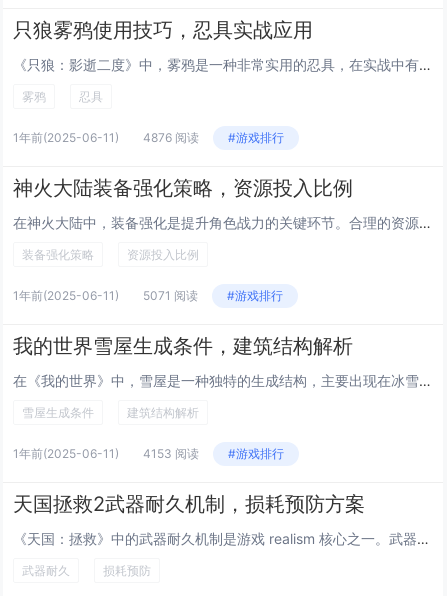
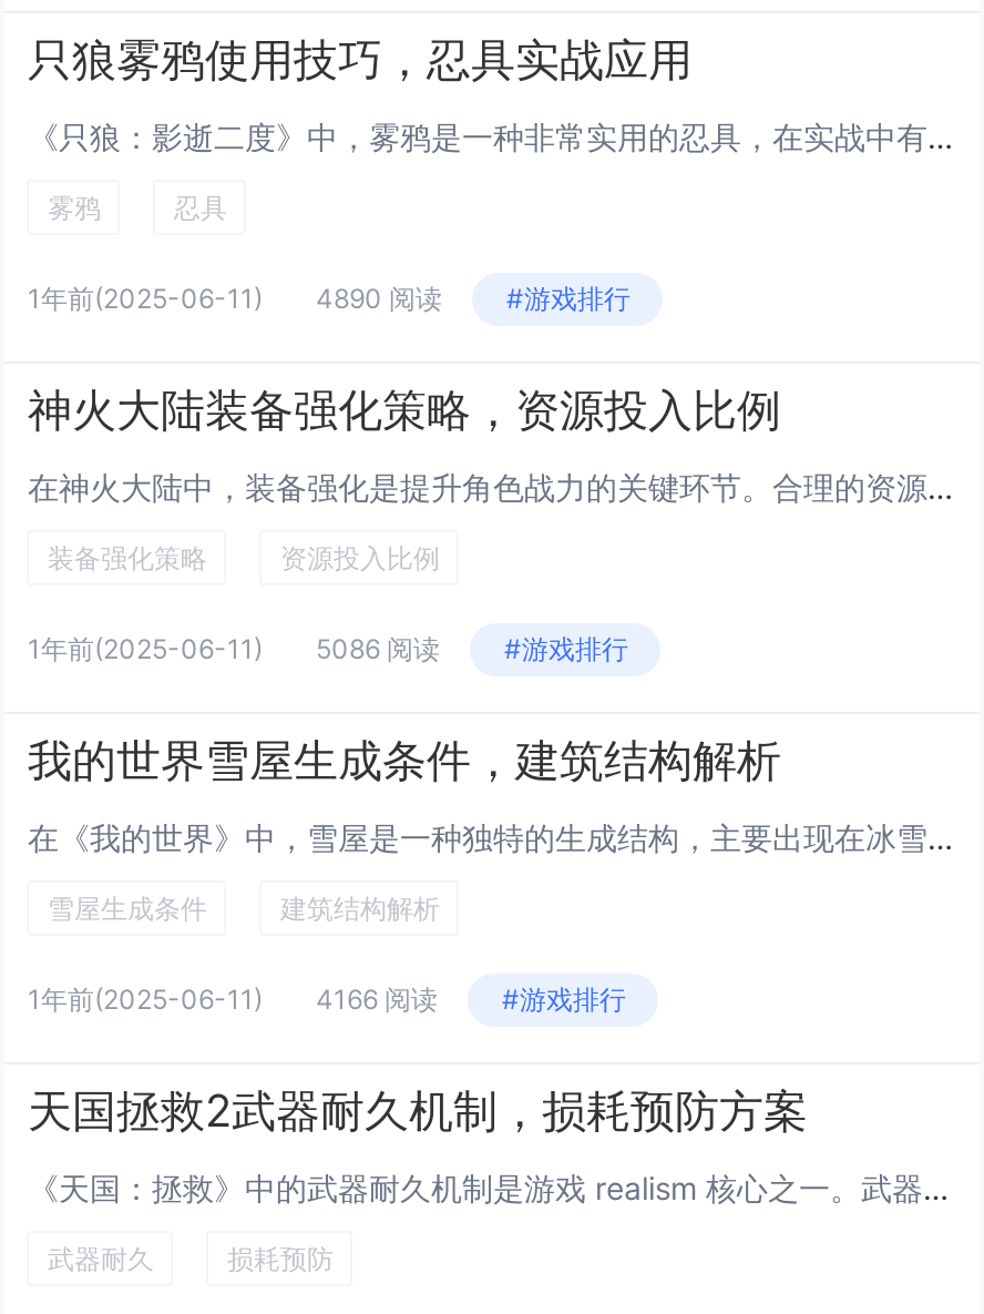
[13,130,284,145] 1年前(2025-06-11) 4876 阅读 #游戏排行 -> [28,282,631,315] 1年前(2025-06-11) 4890 阅读 #游戏排行
[13,288,283,303] 1年前(2025-06-11) 5071 阅读 #游戏排行 -> [28,632,628,665] 1年前(2025-06-11) 5086 阅读 #游戏排行
[13,446,284,461] 1年前(2025-06-11) 4153 阅读 #游戏排行 -> [28,982,626,1016] 1年前(2025-06-11) 4166 阅读 #游戏排行

